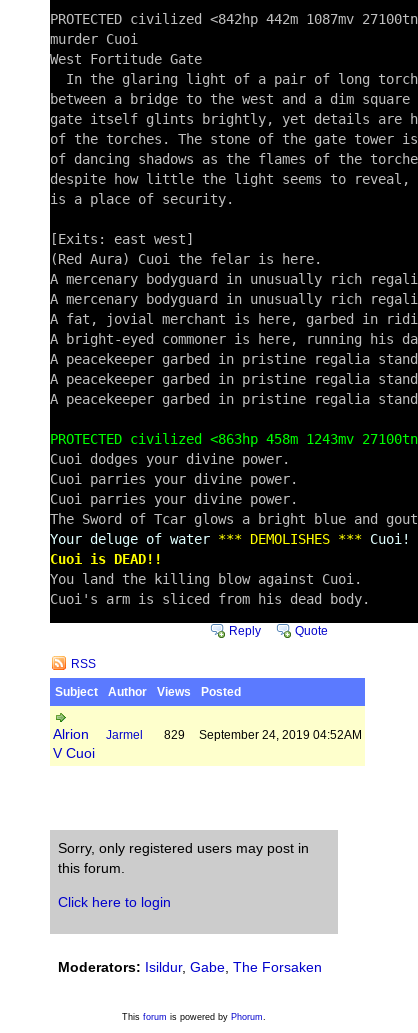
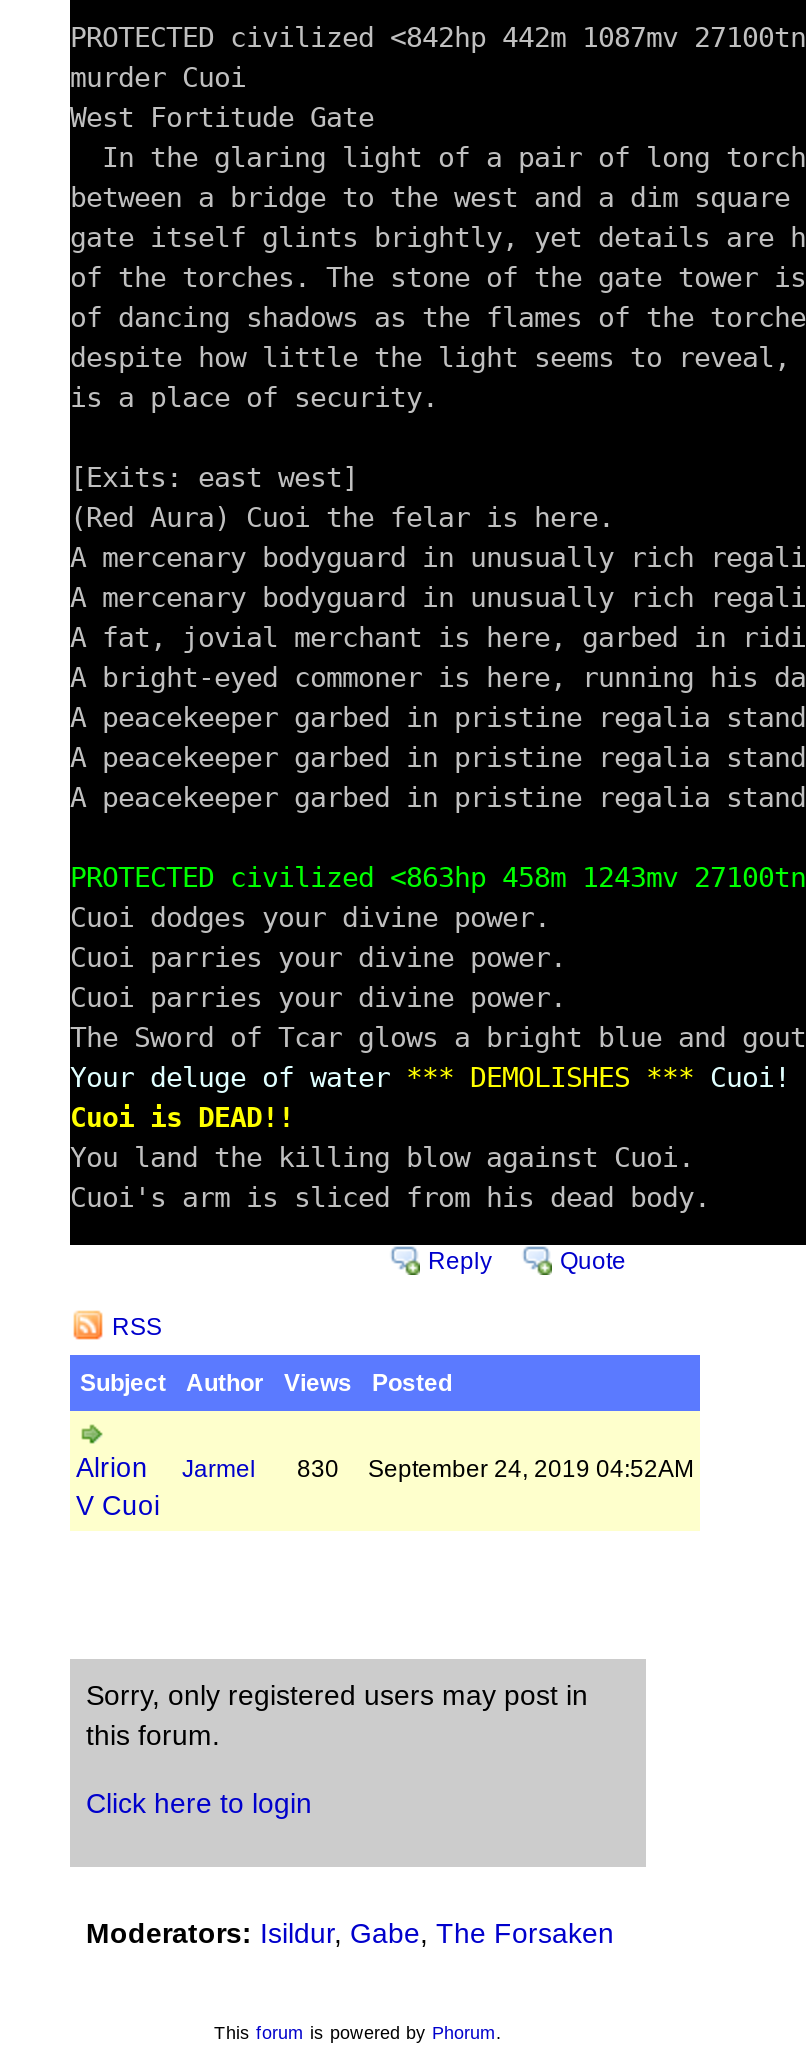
[53,727,362,742] Alrion Jarmel 829 September 24, 2019 04:52AM -> [76,1453,694,1483] Alrion Jarmel 830 September 24, 2019 04:52AM

